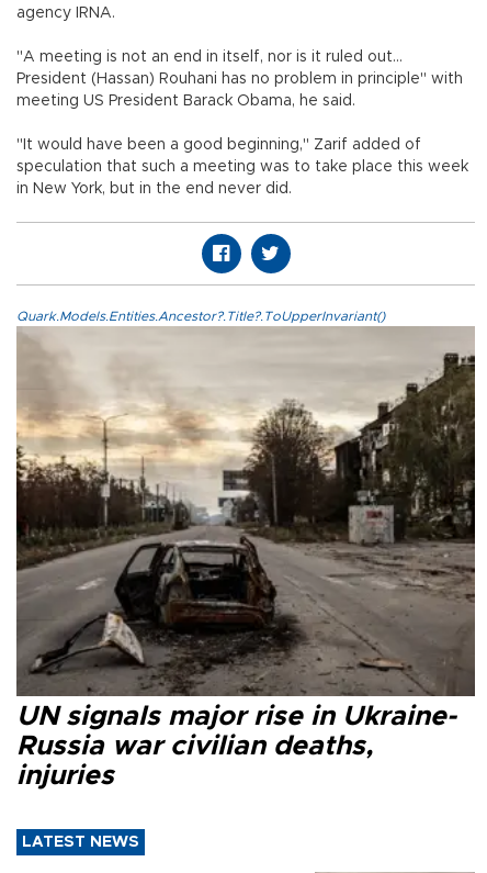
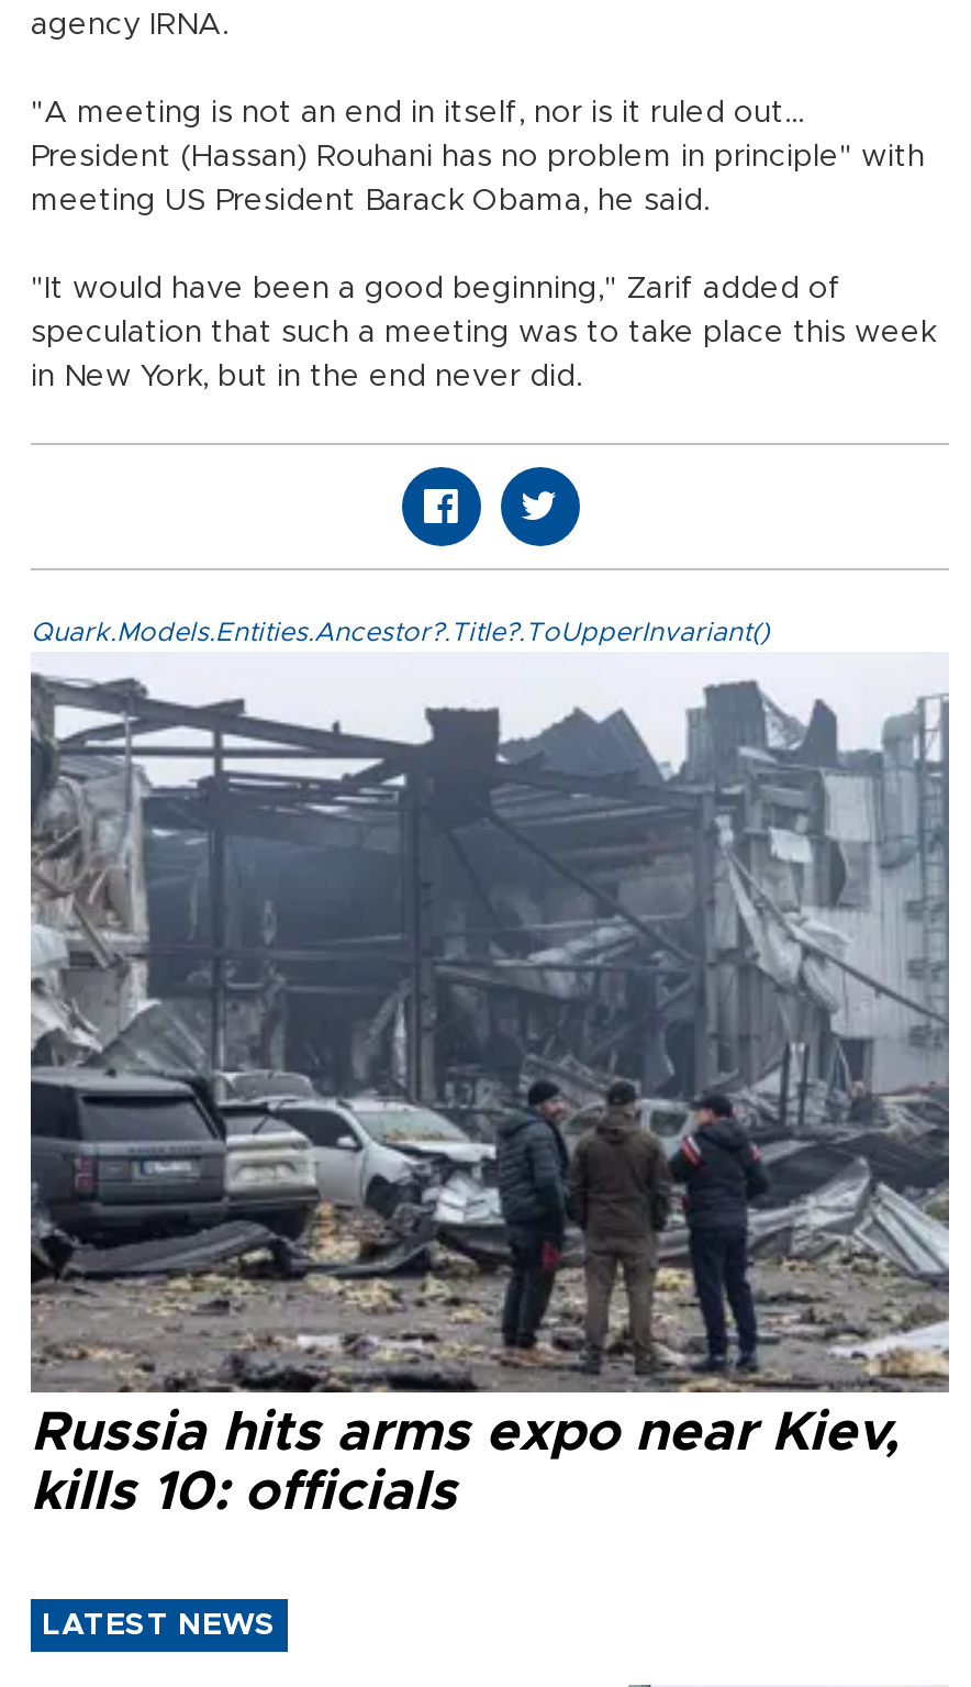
[15,326,476,789] [image] | UN signals major rise in Ukraine- | Russia war civilian deaths, | injuries -> [29,654,951,1520] [image] | Russia hits arms expo near Kiev, | kills 10: officials

